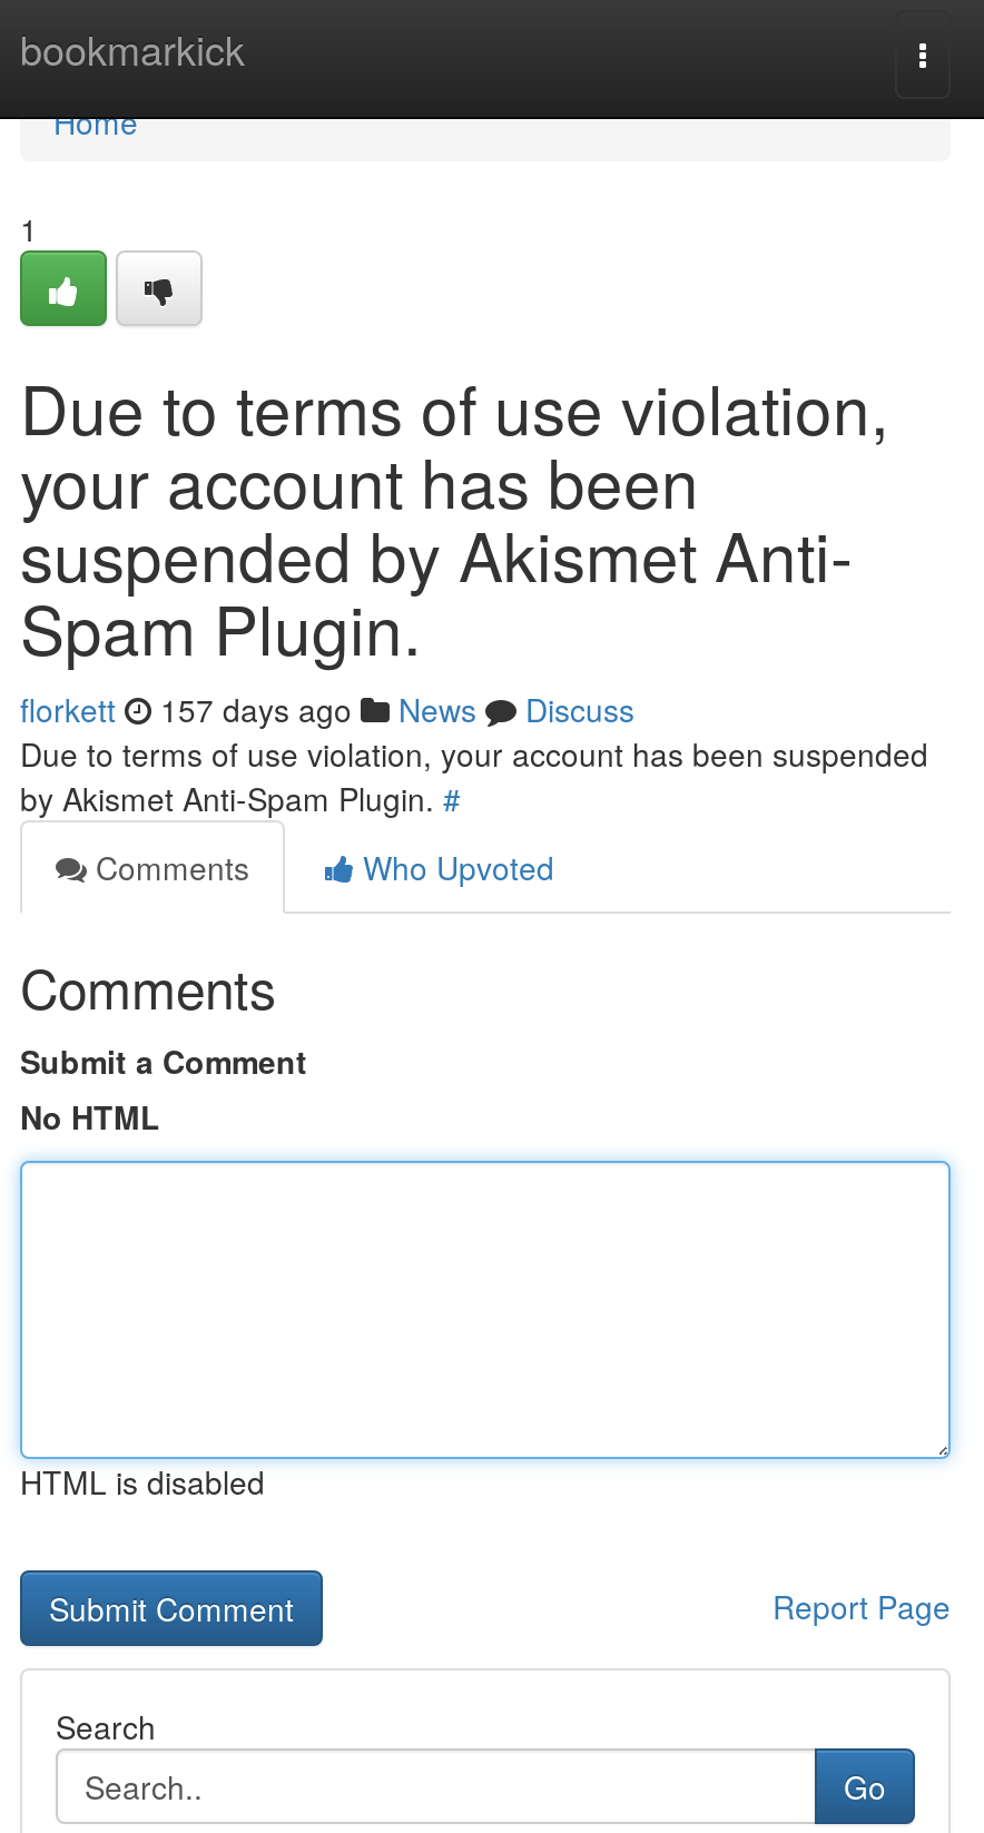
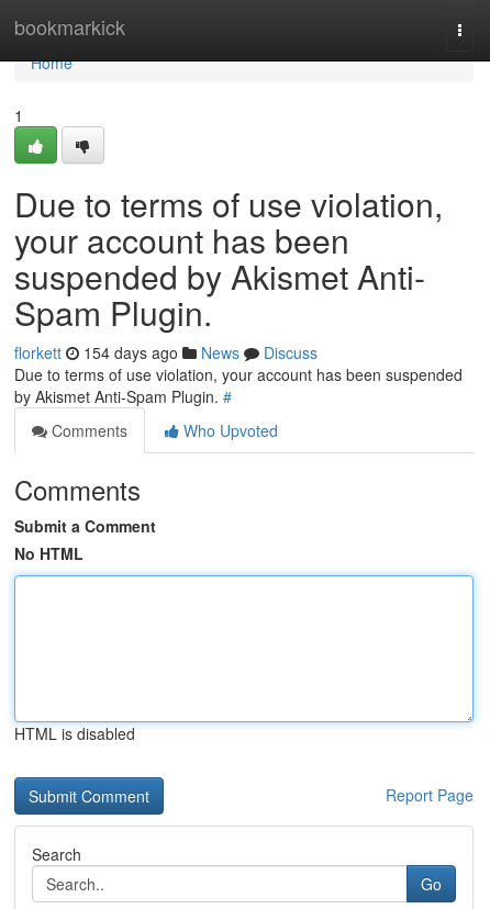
[20,687,634,731] florkett 157 days ago News Discuss -> [14,341,318,363] florkett 154 days ago News Discuss

